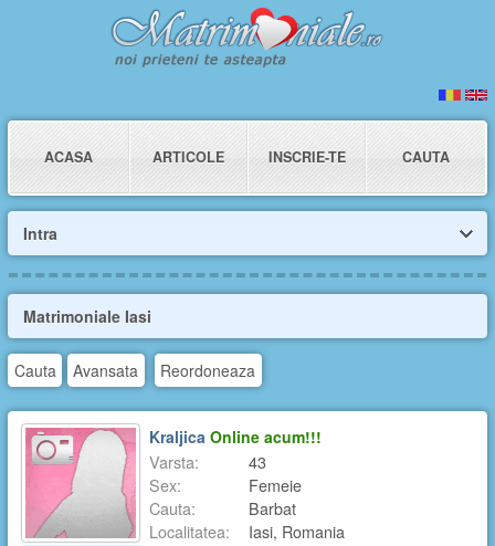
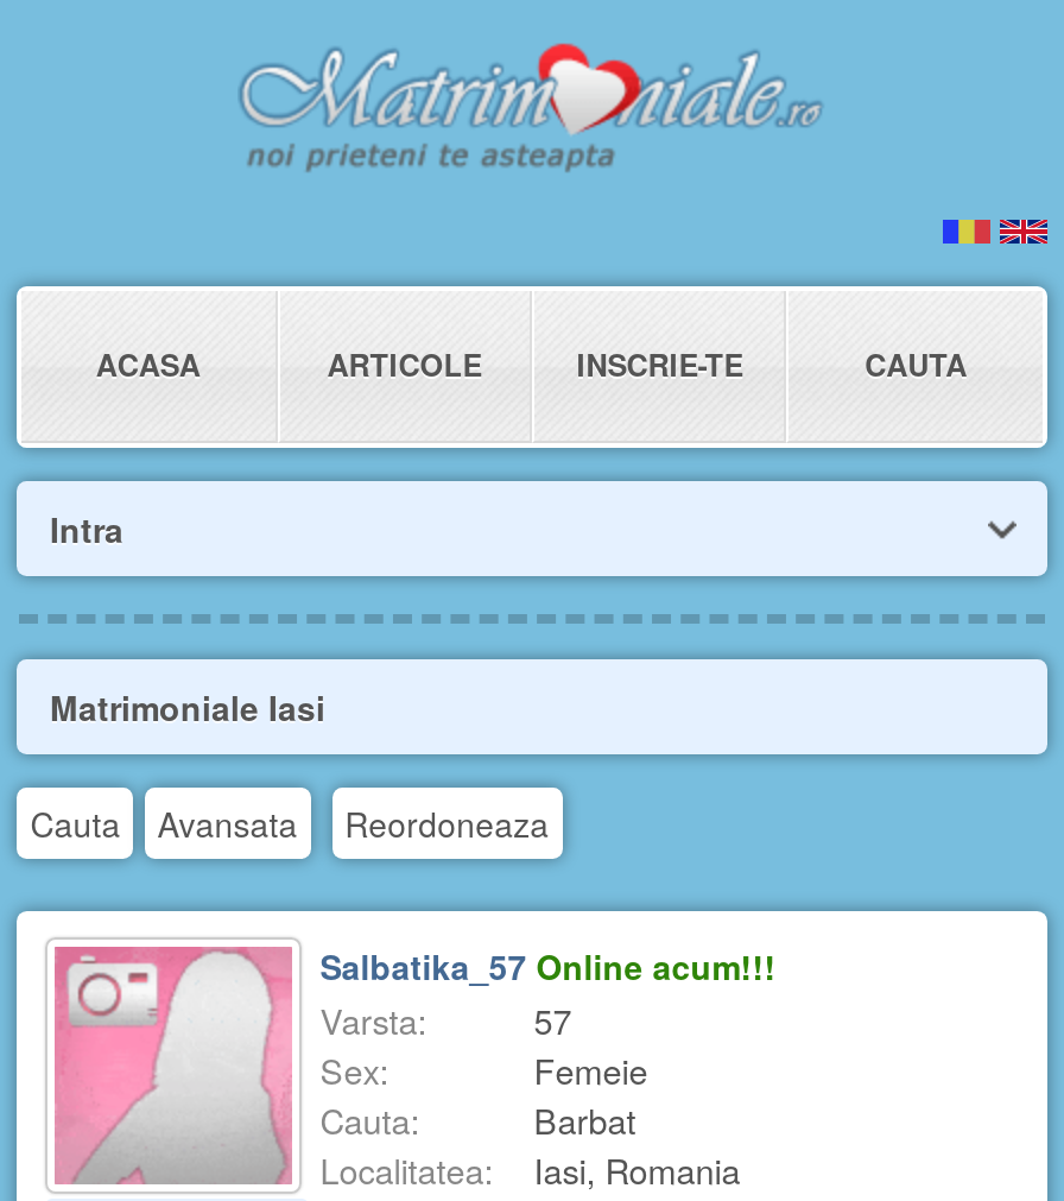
[149,426,321,448] Kraljica Online acum!!! -> [320,943,776,990] Salbatika_57 Online acum!!!
[248,450,270,473] 43 -> [534,995,581,1045] 57

